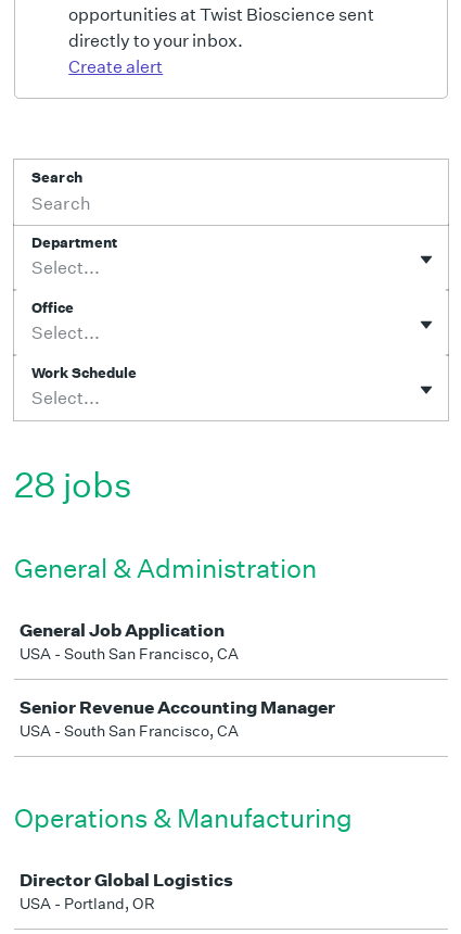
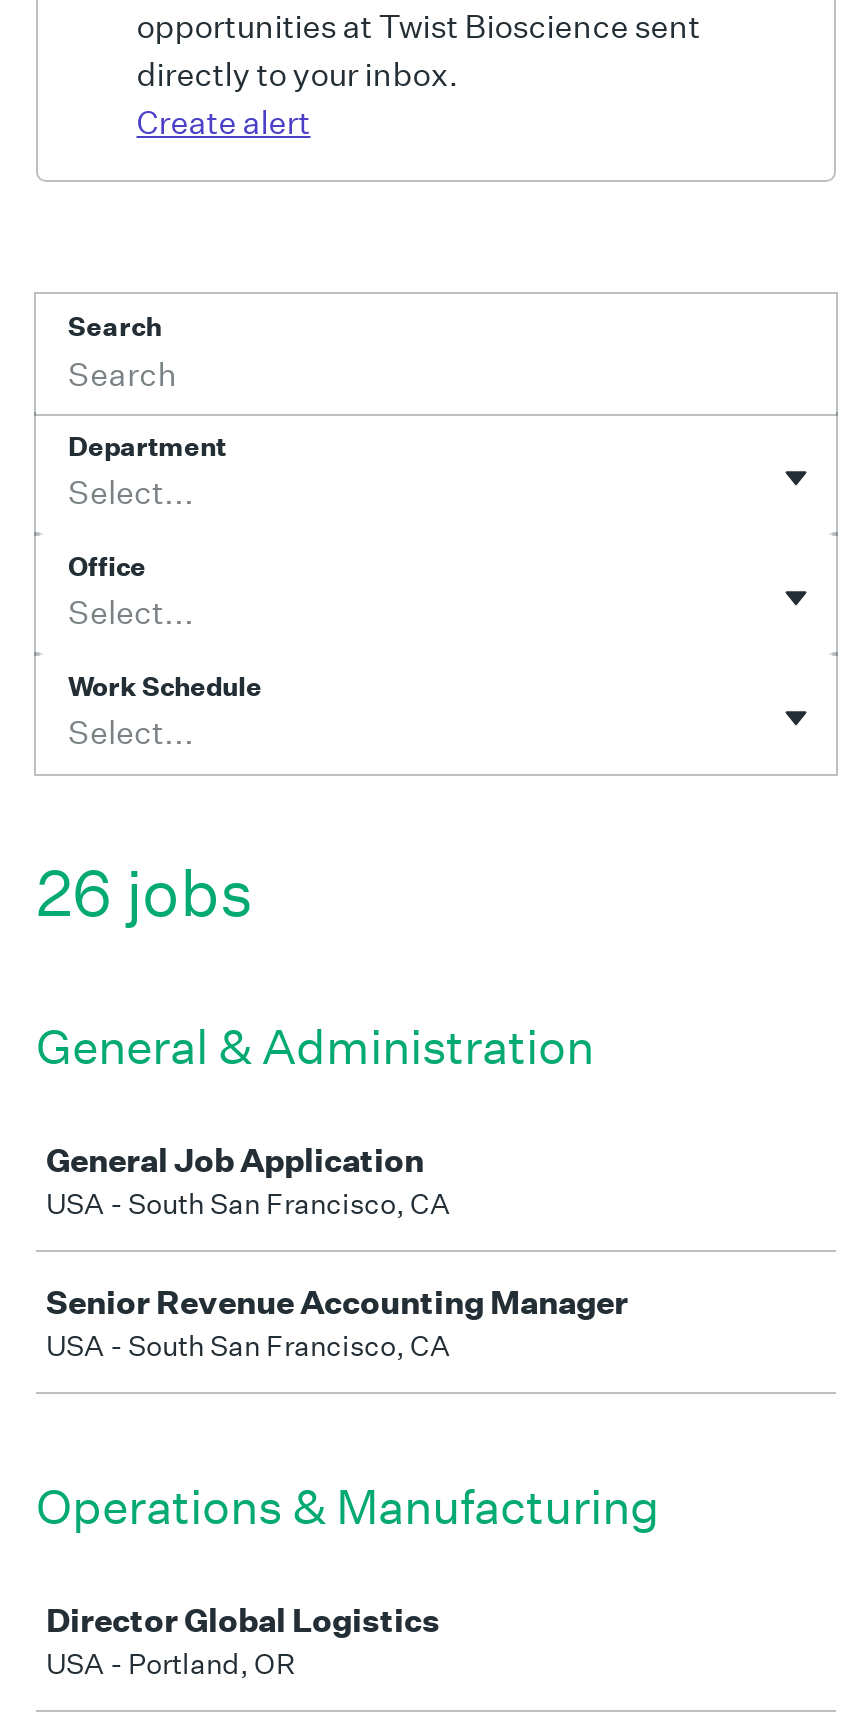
[14,464,132,506] 28 jobs -> [36,854,254,932] 26 jobs

